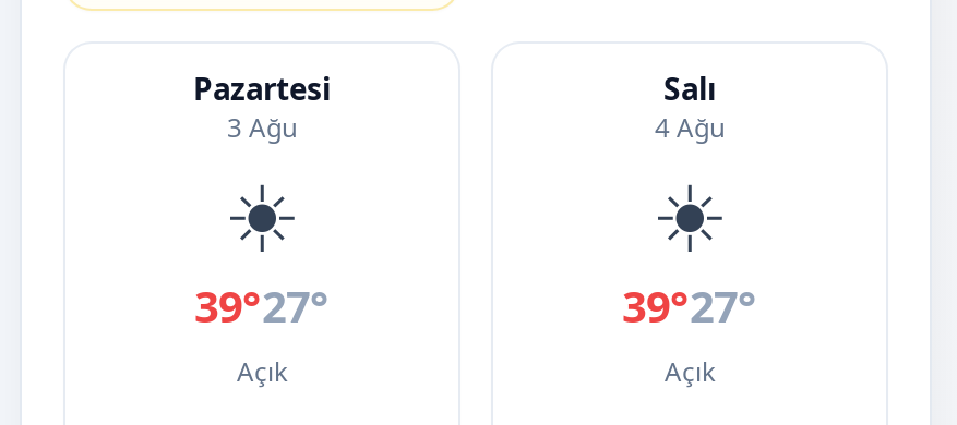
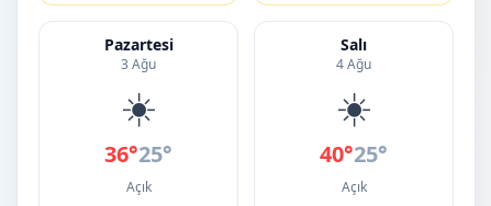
[194,277,330,336] 39°27° -> [104,139,172,169] 36°25°
[622,277,757,336] 39°27° -> [320,139,388,169] 40°25°

